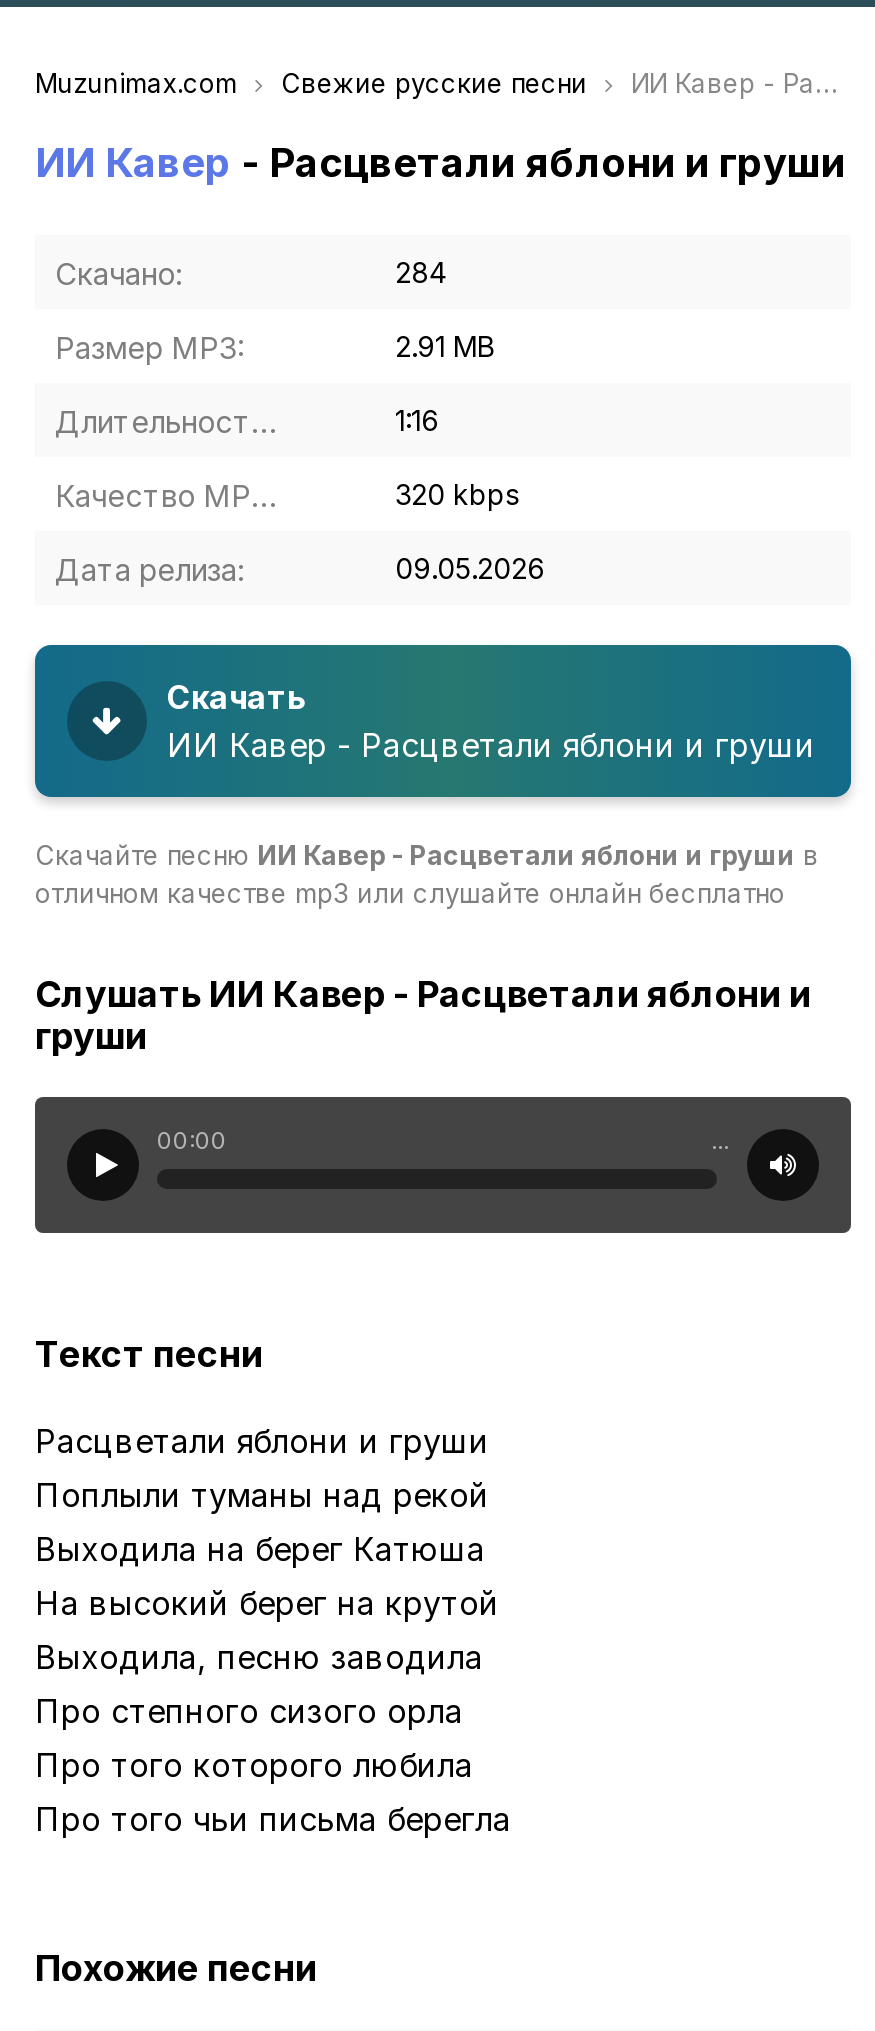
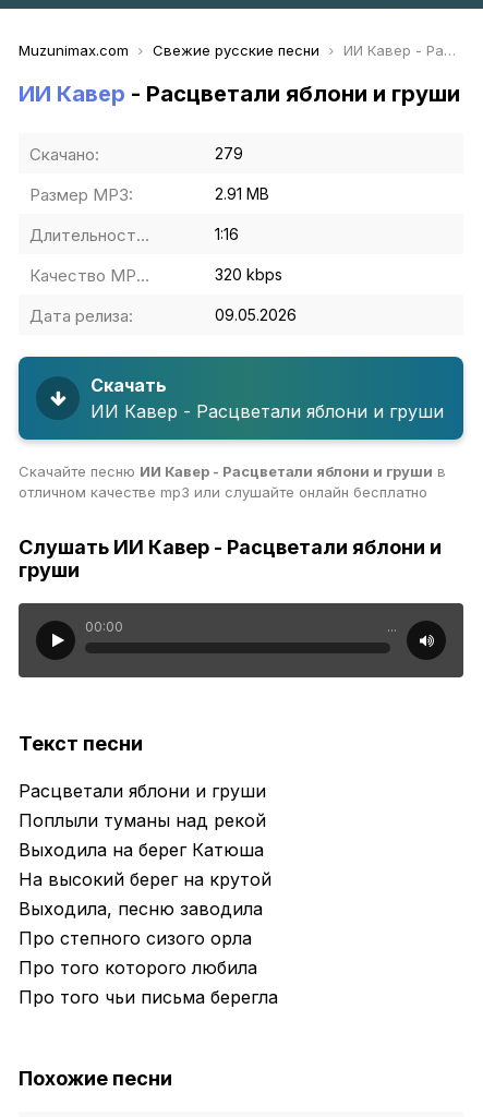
[395,255,447,289] 284 -> [215,144,243,163] 279

